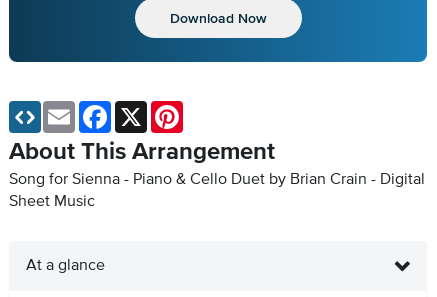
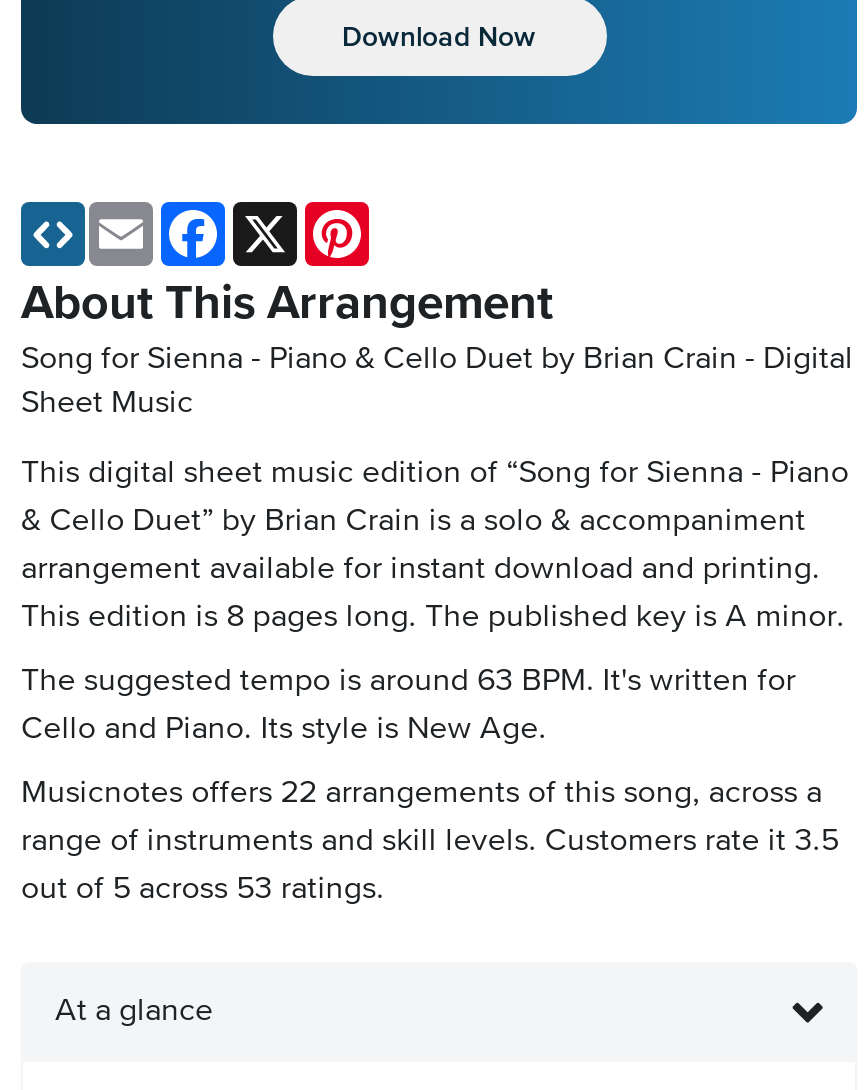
none -> [21,459,849,907] This digital sheet music edition of “Song for Sienna - Piano | & Cello Duet” by Brian Crain is a solo & accompaniment | arrangement available for instant download and printing. | This edition is 8 pages long. The published key is A minor. | The suggested tempo is around 63 BPM. It's written for | Cello and Piano. Its style is New Age. | Musicnotes offers 22 arrangements of this song, across a | range of instruments and skill levels. Customers rate it 3.5 | out of 5 across 53 ratings.

